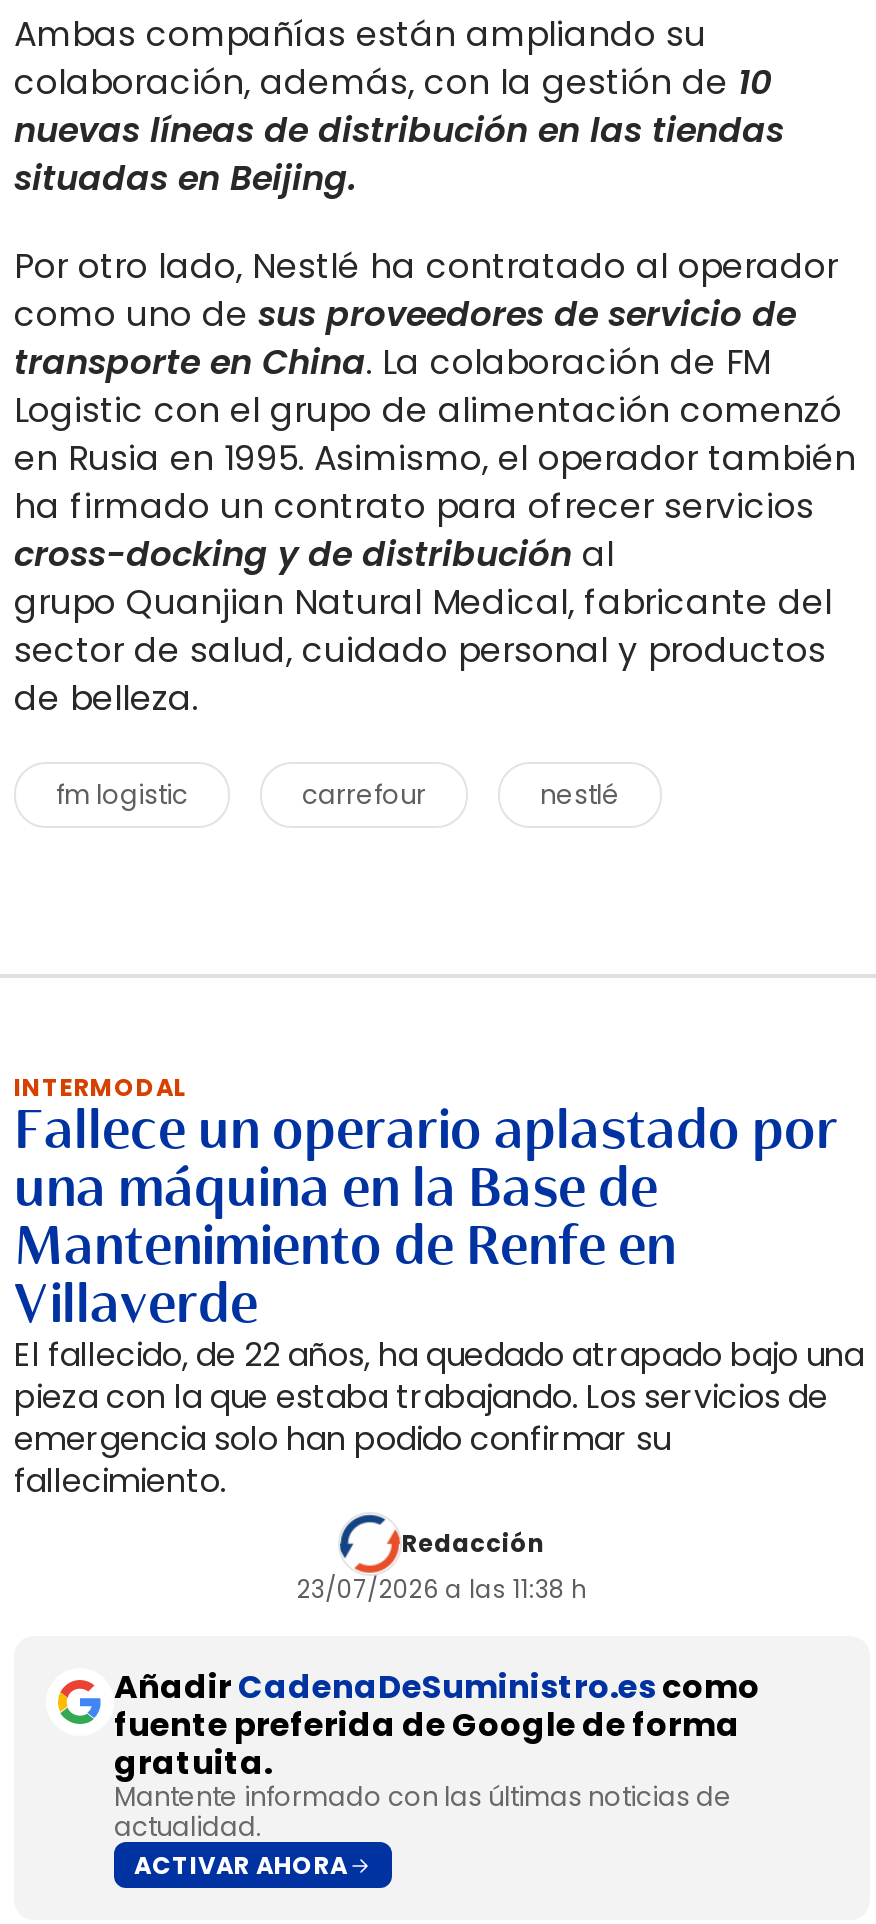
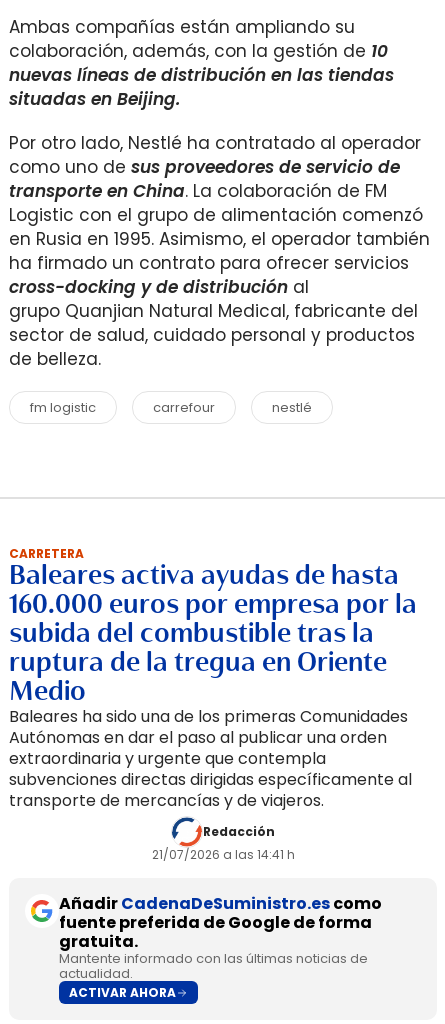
[14,1070,864,1504] INTERMODAL | Fallece un operario aplastado por | una máquina en la Base de | Mantenimiento de Renfe en | Villaverde | El fallecido, de 22 años, ha quedado atrapado bajo una | pieza con la que estaba trabajando. Los servicios de | emergencia solo han podido confirmar su | fallecimiento. -> [9,545,417,812] CARRETERA | Baleares activa ayudas de hasta | 160.000 euros por empresa por la | subida del combustible tras la | ruptura de la tregua en Oriente | Medio | Baleares ha sido una de los primeras Comunidades | Autónomas en dar el paso al publicar una orden | extraordinaria y urgente que contempla | subvenciones directas dirigidas específicamente al | transporte de mercancías y de viajeros.
[297,1572,587,1606] 23/07/2026 a las 11:38 h -> [151,846,294,863] 21/07/2026 a las 14:41 h

